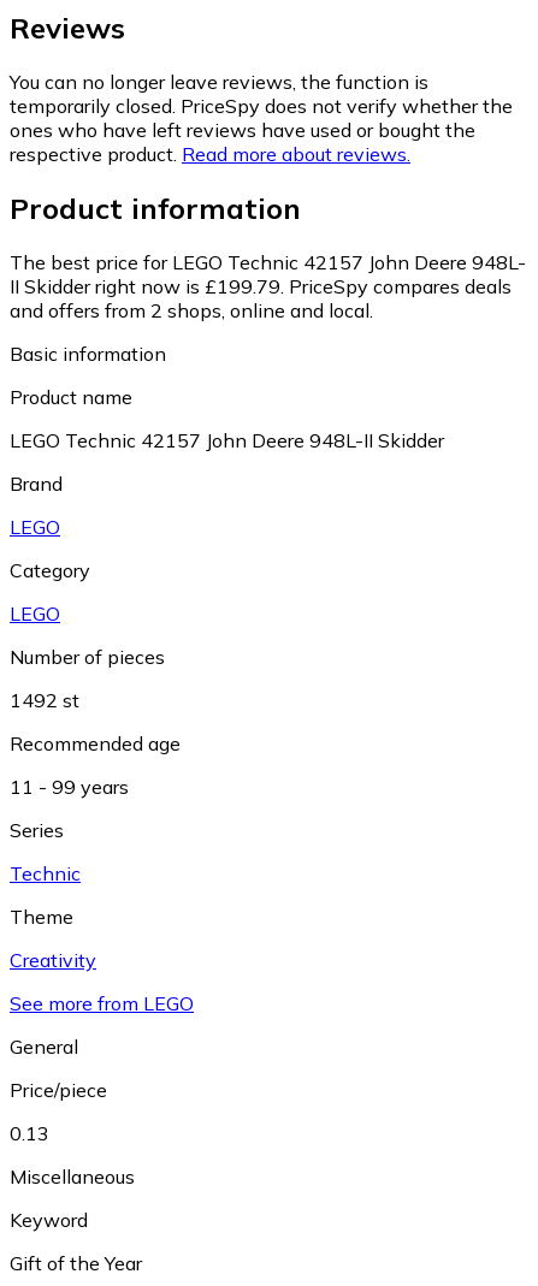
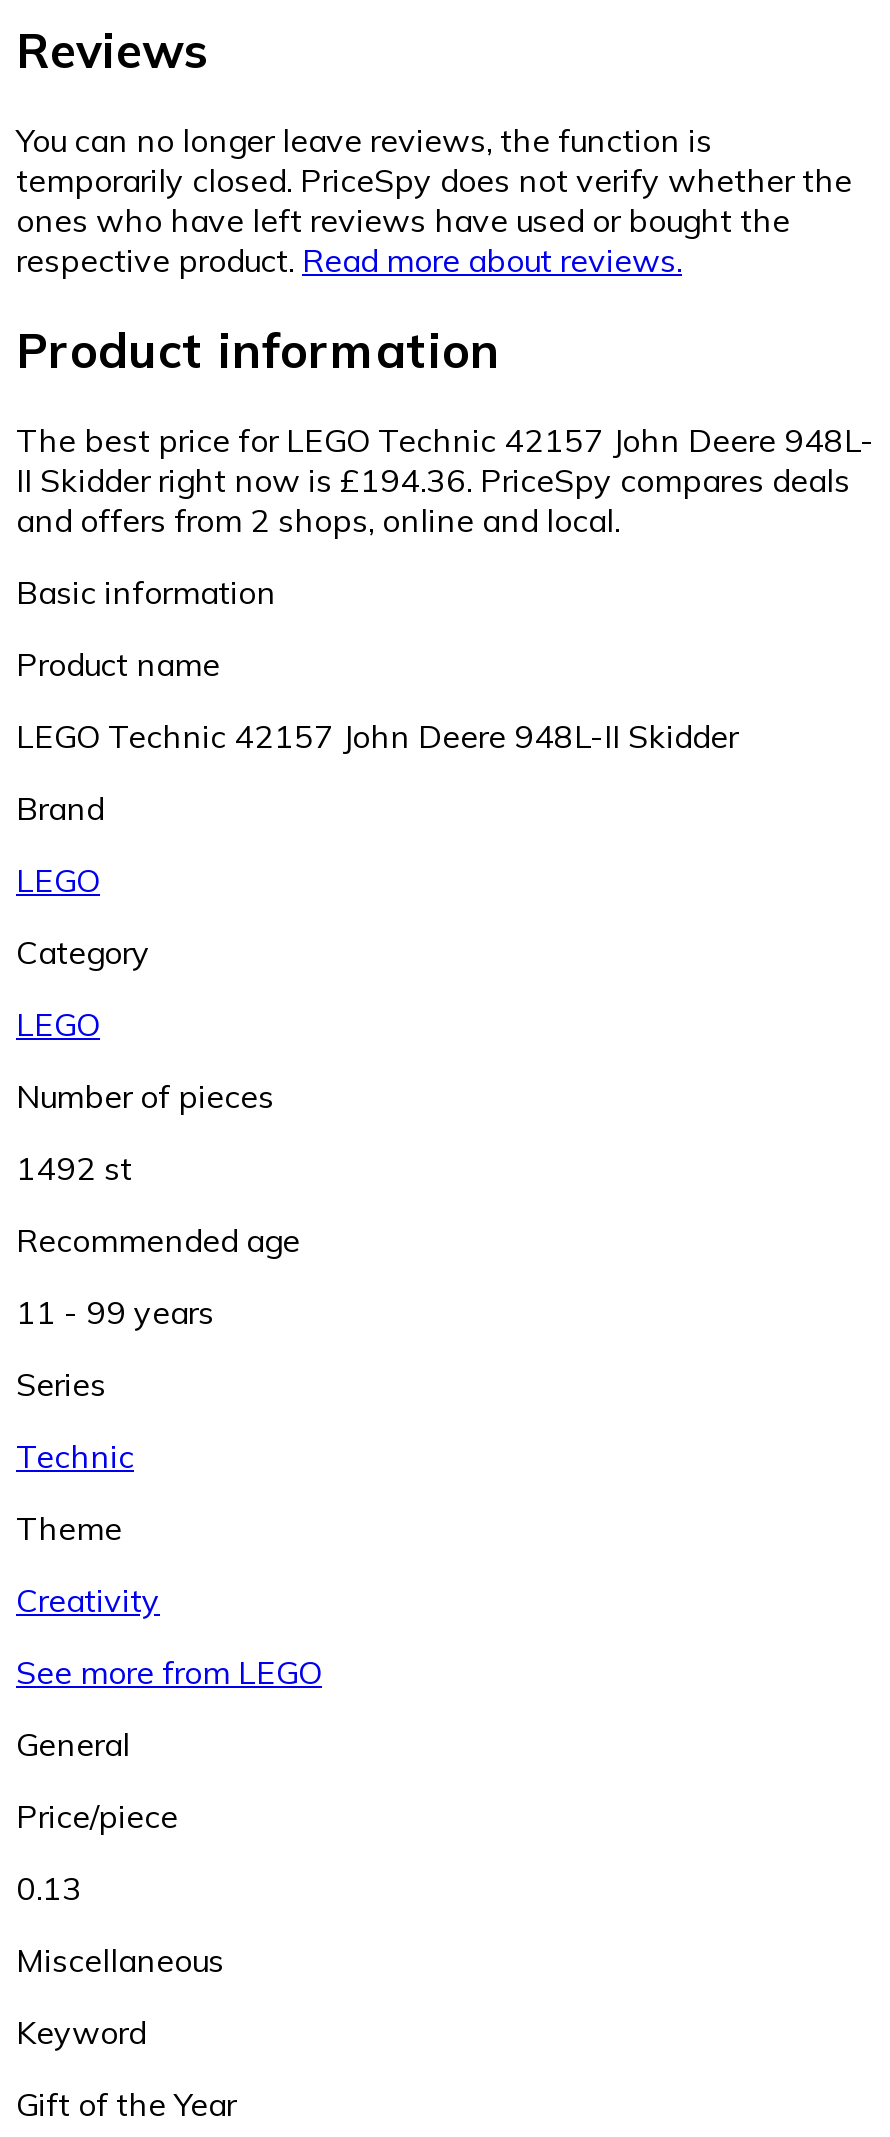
[10,274,512,298] II Skidder right now is £199.79. PriceSpy compares deals -> [16,460,850,500] II Skidder right now is £194.36. PriceSpy compares deals

